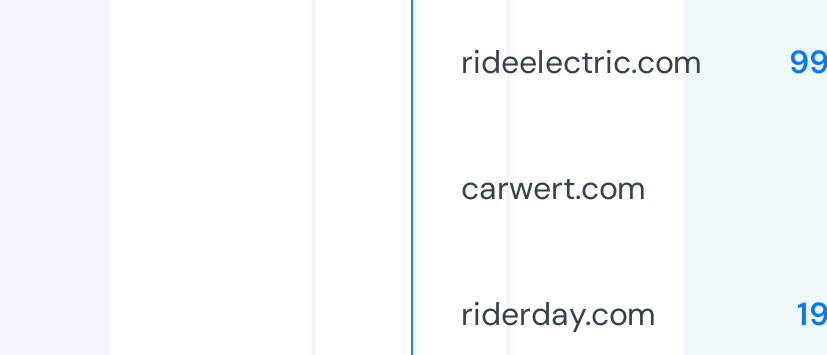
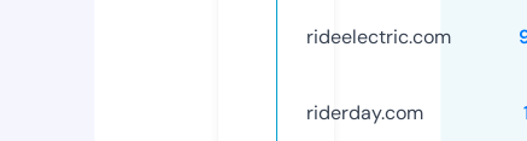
[461,167,645,209] carwert.com -> none

